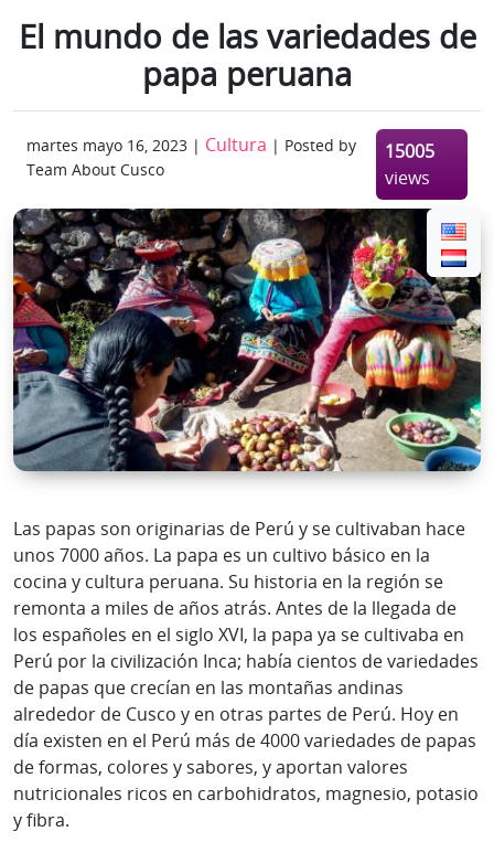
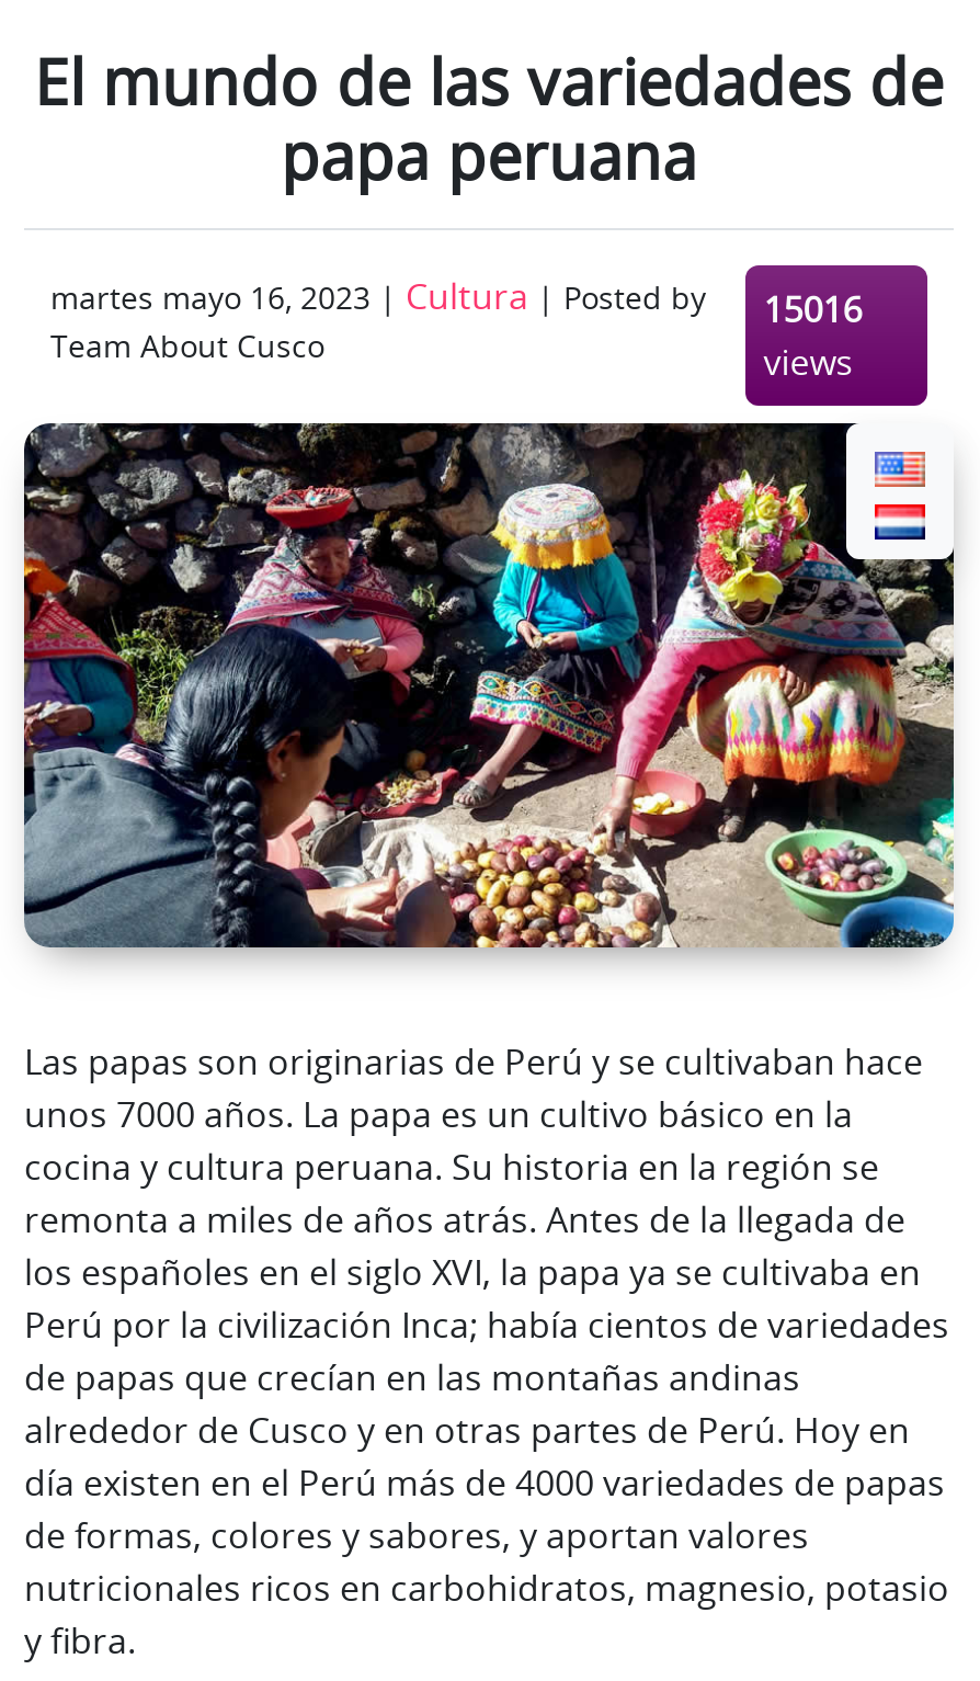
[385,139,435,163] 15005 -> [764,285,862,333] 15016

